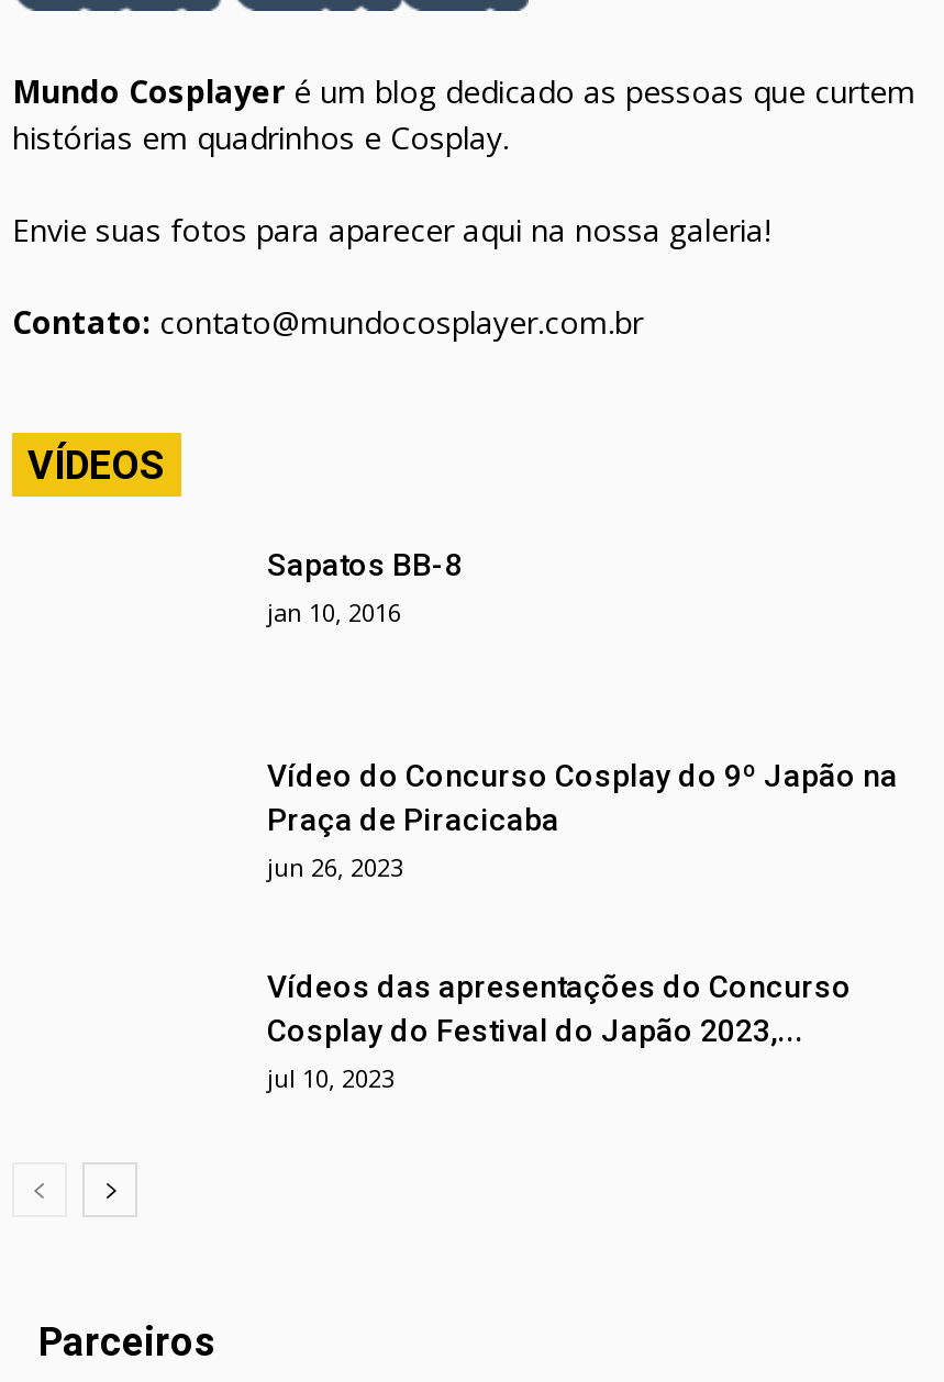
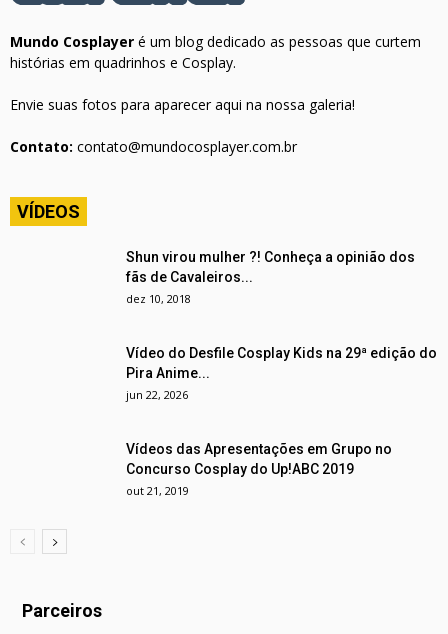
[267,546,463,628] Sapatos BB-8 | jan 10, 2016 -> [126,249,415,306] Shun virou mulher ?! Conheça a opinião dos | fãs de Cavaleiros... | dez 10, 2018
[267,757,898,883] Vídeo do Concurso Cosplay do 9º Japão na | Praça de Piracicaba | jun 26, 2023 -> [126,345,437,402] Vídeo do Desfile Cosplay Kids na 29ª edição do | Pira Anime... | jun 22, 2026
[267,968,852,1094] Vídeos das apresentações do Concurso | Cosplay do Festival do Japão 2023,... | jul 10, 2023 -> [126,441,392,498] Vídeos das Apresentações em Grupo no | Concurso Cosplay do Up!ABC 2019 | out 21, 2019

